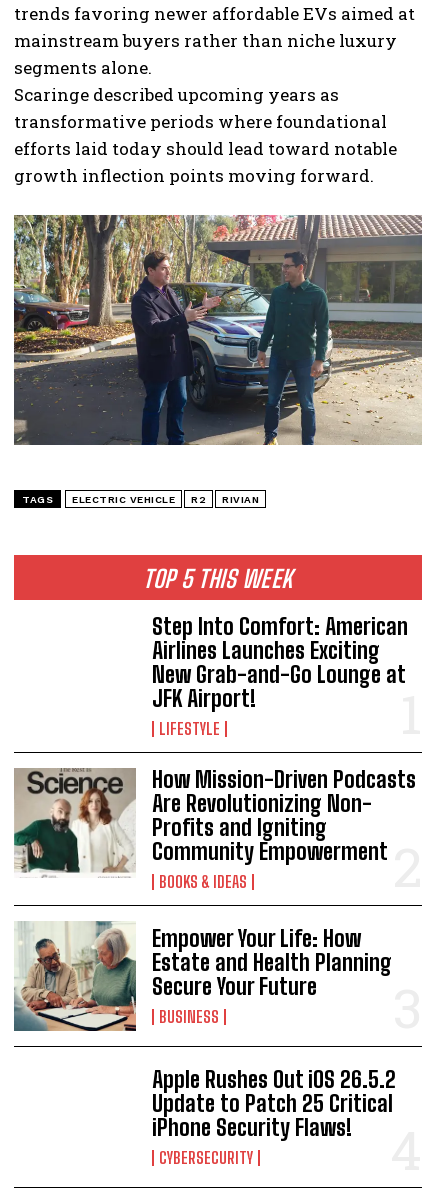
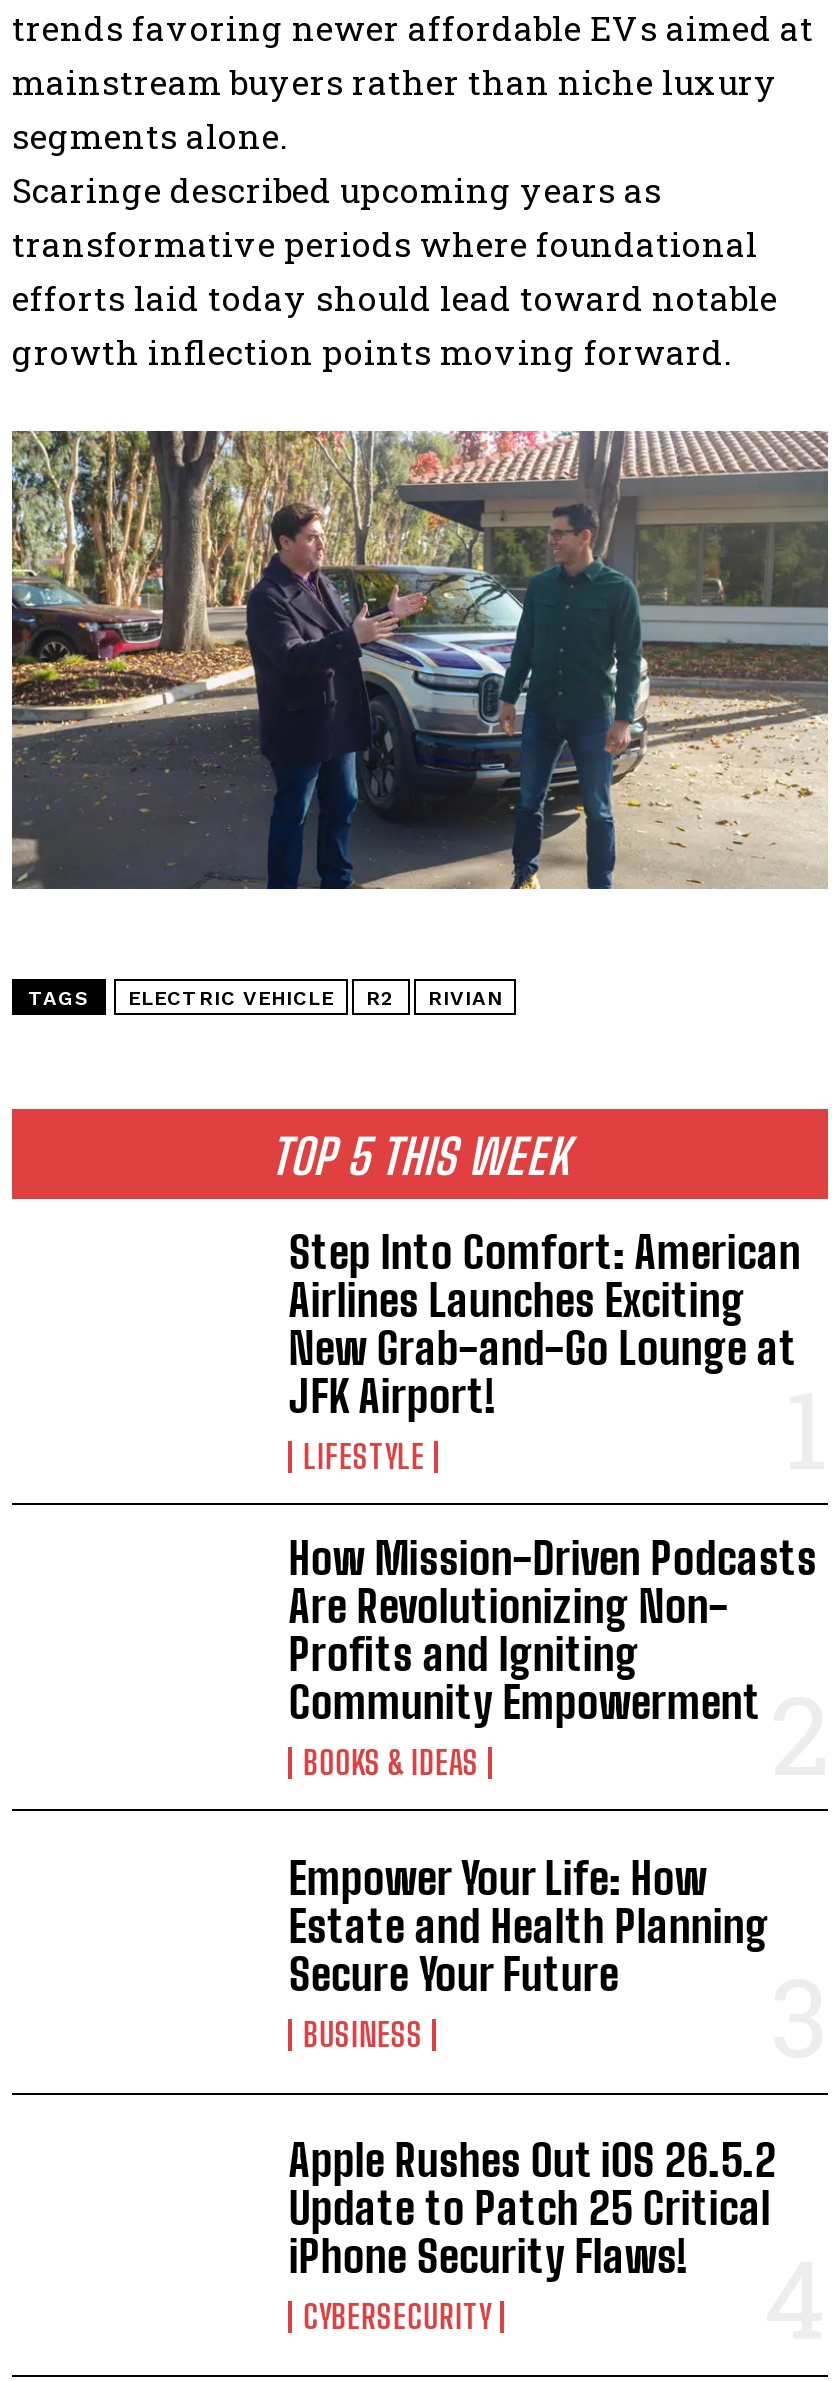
[13,767,137,878] [image] -> none
[13,920,137,1032] [image] -> none

